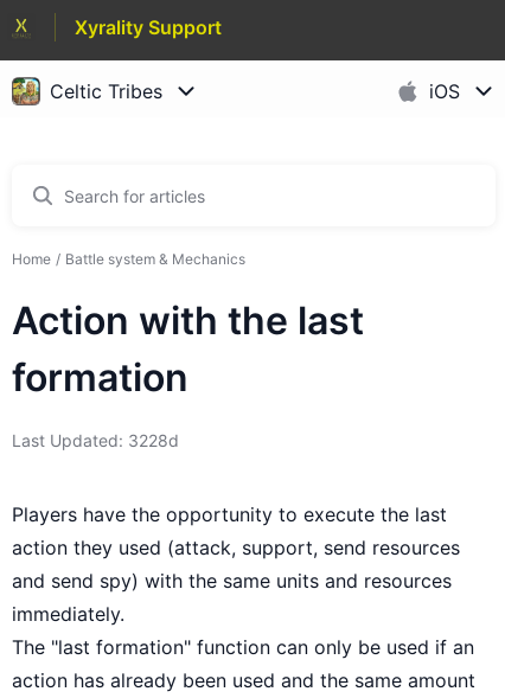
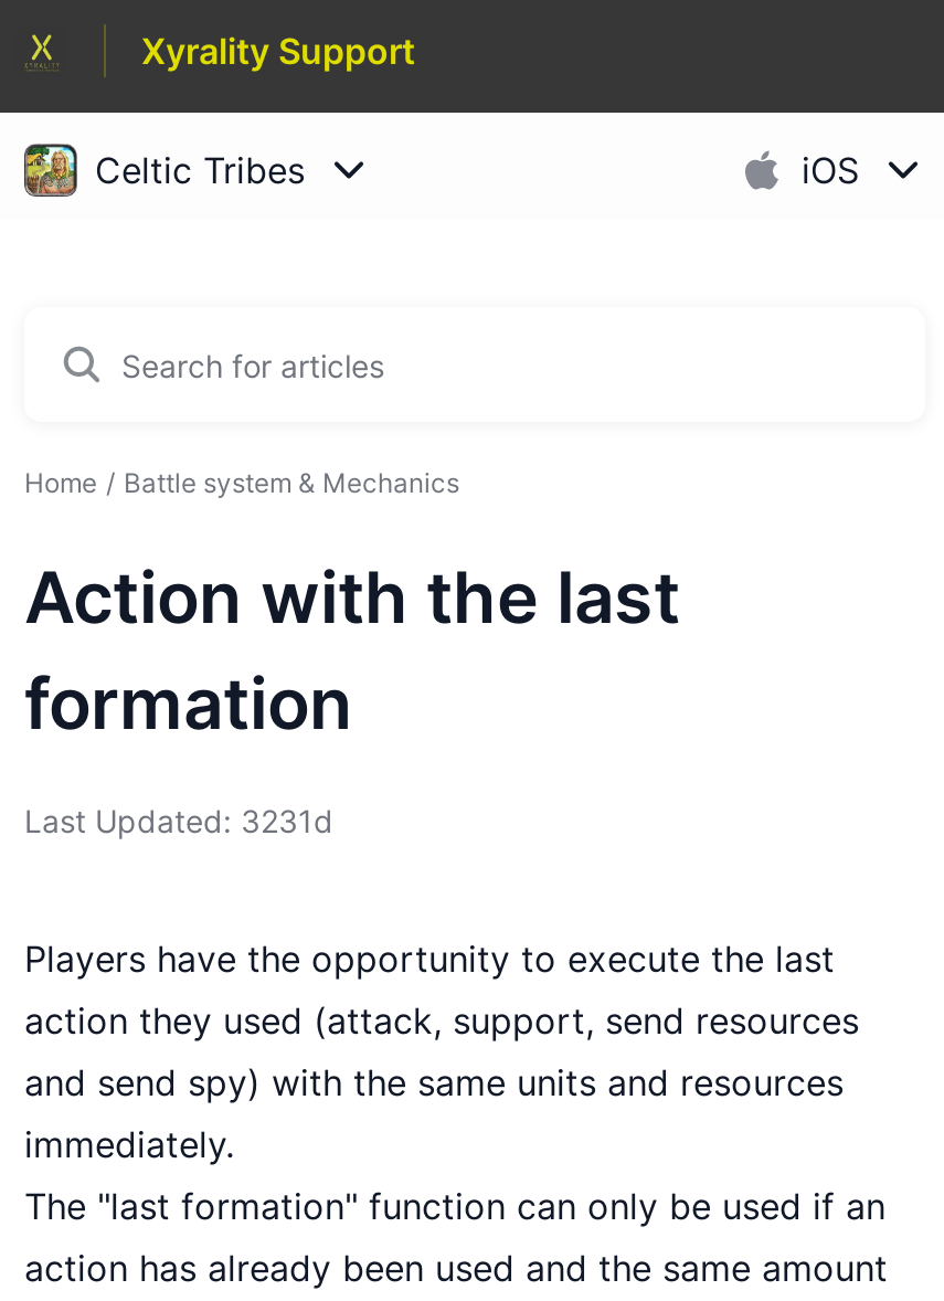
[12,430,179,450] Last Updated: 3228d -> [24,802,333,839] Last Updated: 3231d

